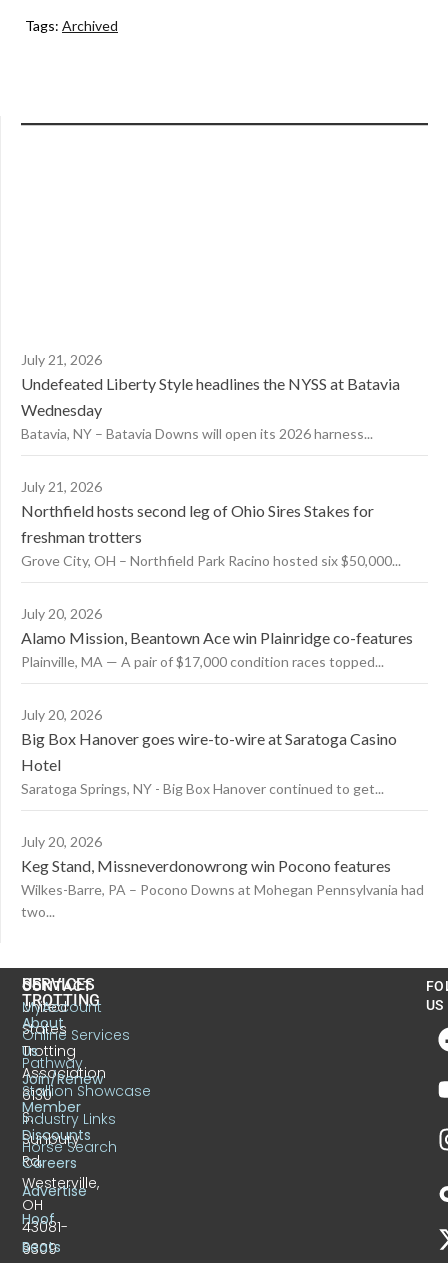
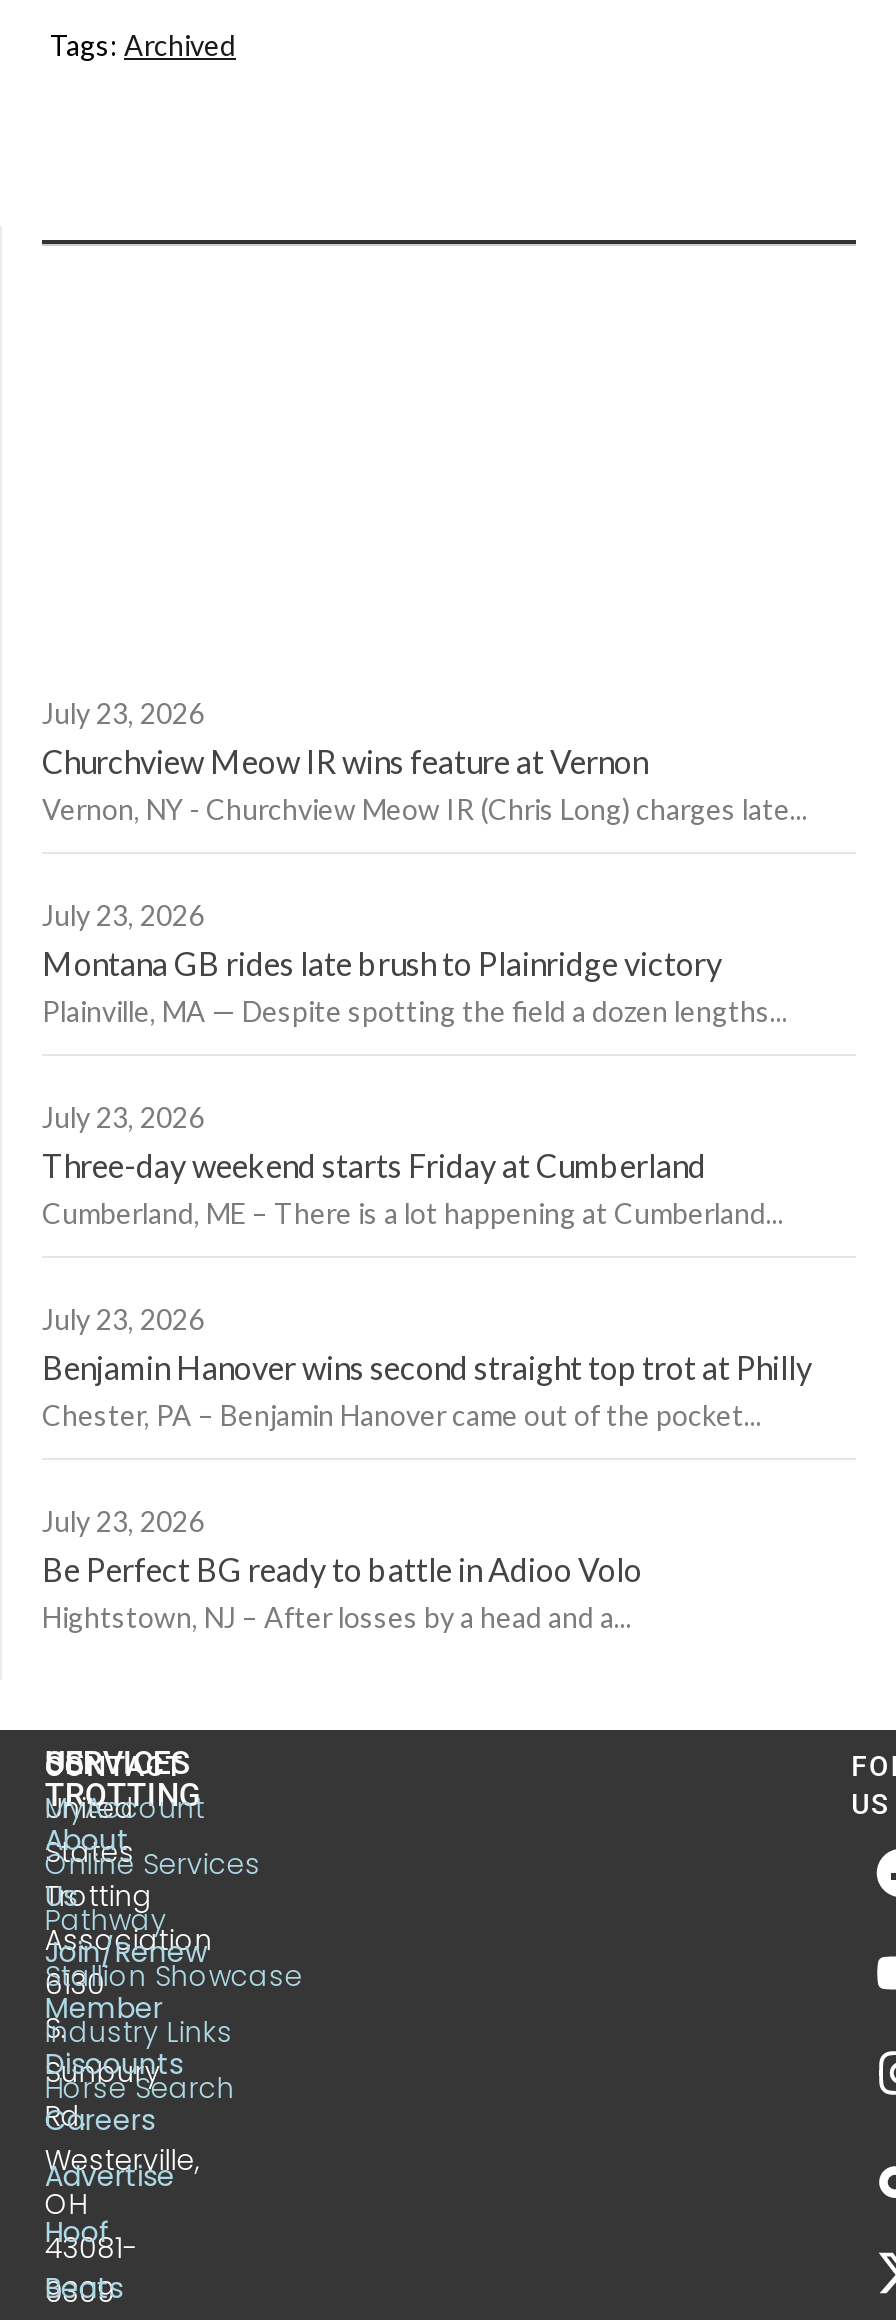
[21,351,400,442] July 21, 2026 | Undefeated Liberty Style headlines the NYSS at Batavia | Wednesday | Batavia, NY – Batavia Downs will open its 2026 harness... -> [42,696,808,826] July 23, 2026 | Churchview Meow IR wins feature at Vernon | Vernon, NY - Churchview Meow IR (Chris Long) charges late...
[21,478,401,569] July 21, 2026 | Northfield hosts second leg of Ohio Sires Stakes for | freshman trotters | Grove City, OH – Northfield Park Racino hosted six $50,000... -> [42,898,788,1028] July 23, 2026 | Montana GB rides late brush to Plainridge victory | Plainville, MA — Despite spotting the field a dozen lengths...
[21,605,413,670] July 20, 2026 | Alamo Mission, Beantown Ace win Plainridge co-features | Plainville, MA — A pair of $17,000 condition races topped... -> [42,1100,784,1230] July 23, 2026 | Three-day weekend starts Friday at Cumberland | Cumberland, ME – There is a lot happening at Cumberland...
[21,706,397,797] July 20, 2026 | Big Box Hanover goes wire-to-wire at Saratoga Casino | Hotel | Saratoga Springs, NY - Big Box Hanover continued to get... -> [42,1302,812,1432] July 23, 2026 | Benjamin Hanover wins second straight top trot at Philly | Chester, PA – Benjamin Hanover came out of the pocket...
[21,833,424,920] July 20, 2026 | Keg Stand, Missneverdonowrong win Pocono features | Wilkes-Barre, PA – Pocono Downs at Mohegan Pennsylvania had | two... -> [42,1504,642,1634] July 23, 2026 | Be Perfect BG ready to battle in Adioo Volo | Hightstown, NJ – After losses by a head and a...

